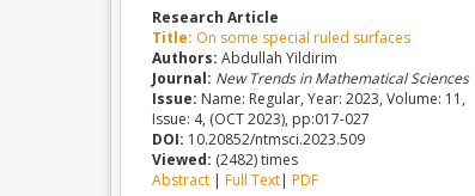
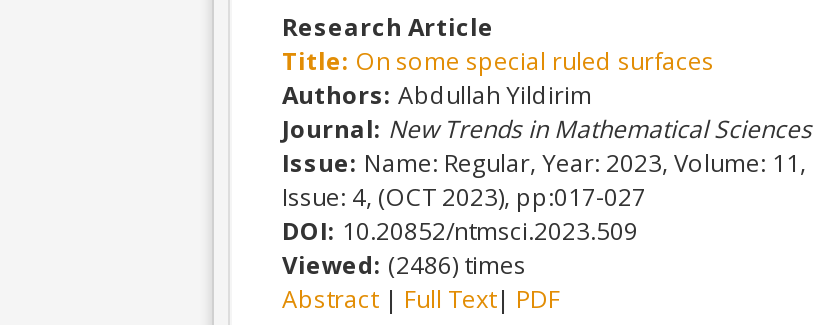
[152,149,298,170] Viewed: (2482) times -> [282,248,526,282] Viewed: (2486) times

